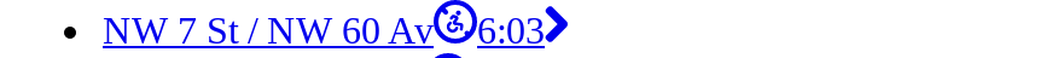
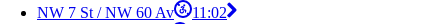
[103,10,545,51] NW 7 St / NW 60 Av 6:03 -> [37,4,227,21] NW 7 St / NW 60 Av 11:02

